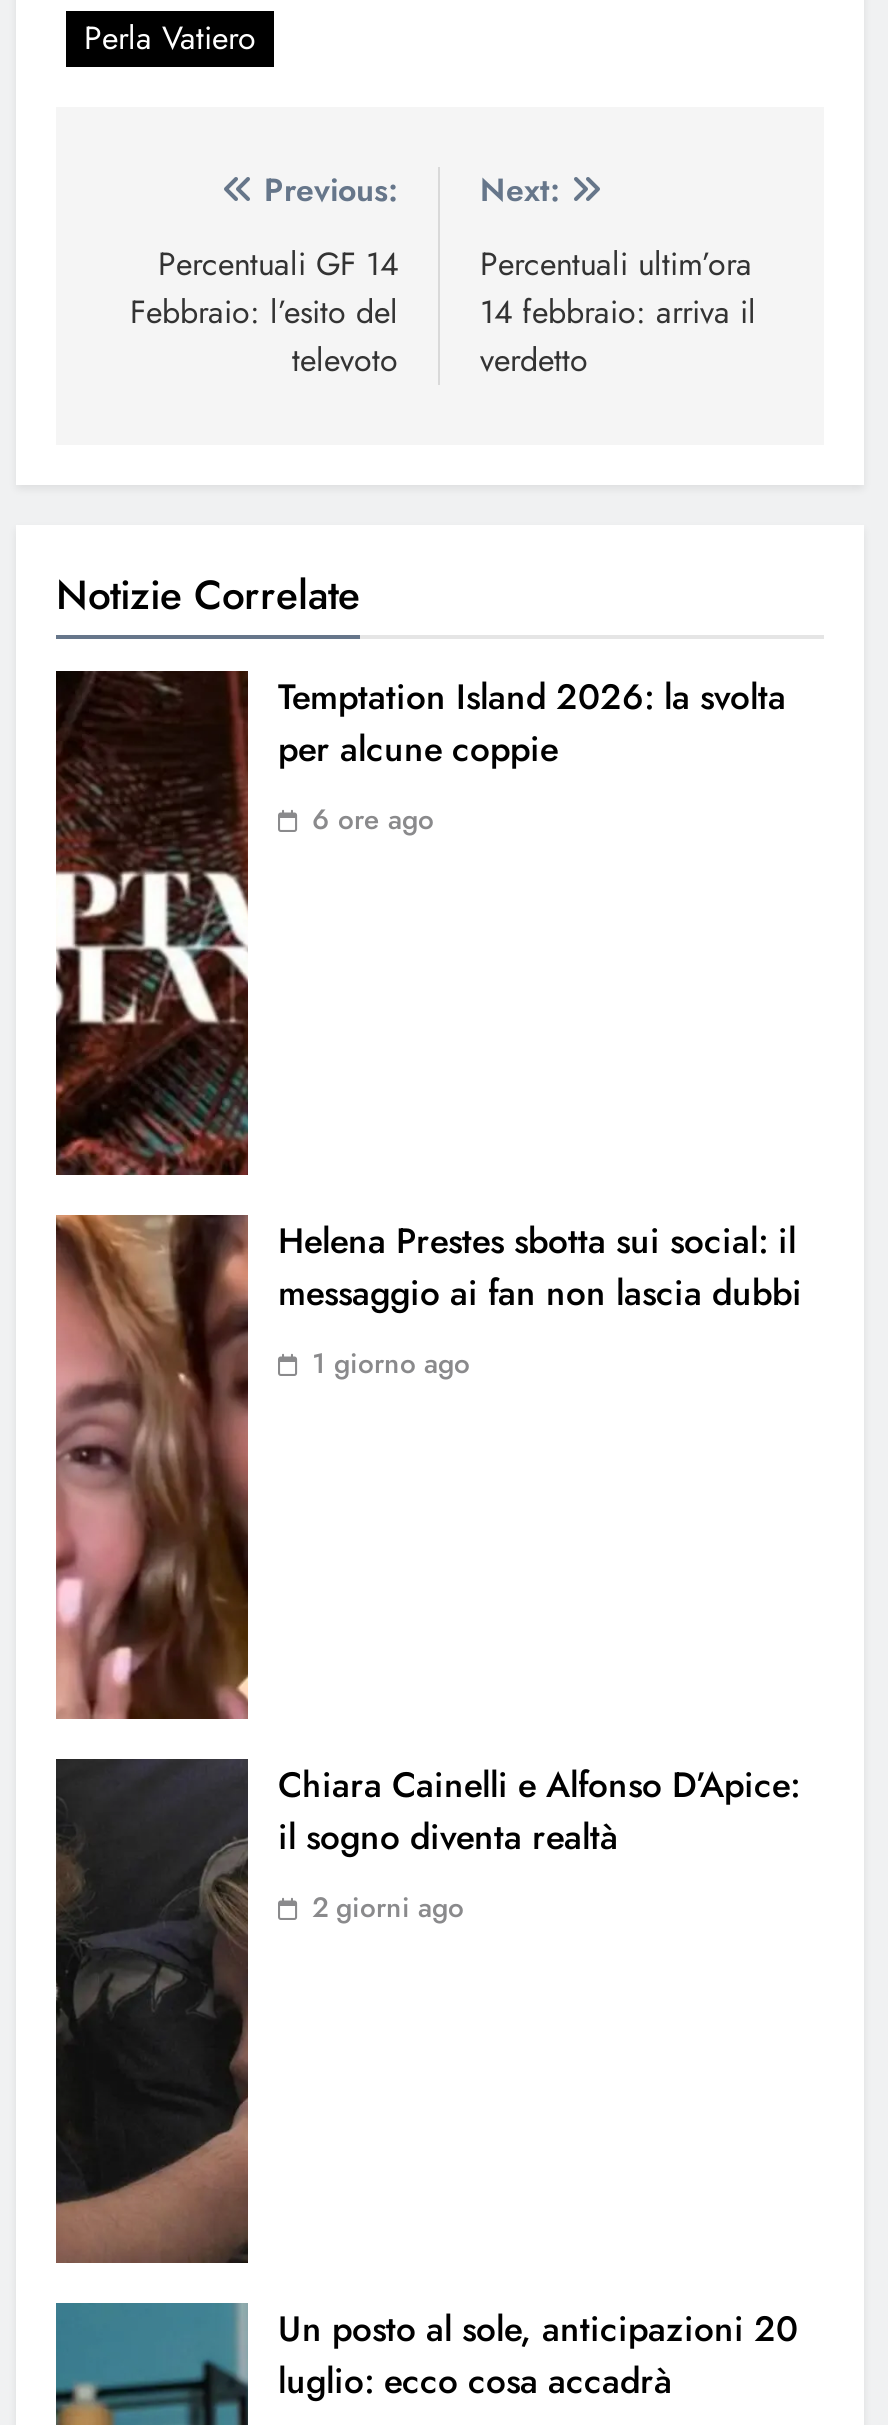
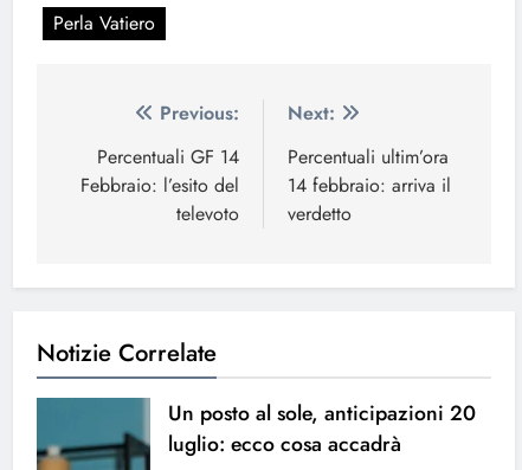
[54,669,786,1177] [image] | Temptation Island 2026: la svolta | per alcune coppie | 6 ore ago -> none
[54,1213,802,1721] [image] | Helena Prestes sbotta sui social: il | messaggio ai fan non lascia dubbi | 1 giorno ago -> none
[56,1757,800,2271] [image] | Chiara Cainelli e Alfonso D’Apice: | il sogno diventa realtà | 2 giorni ago -> none

